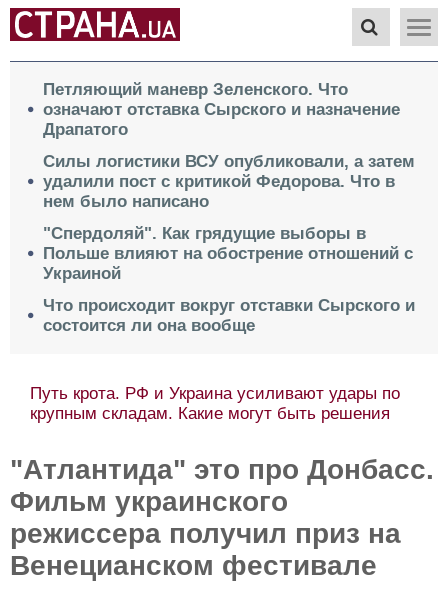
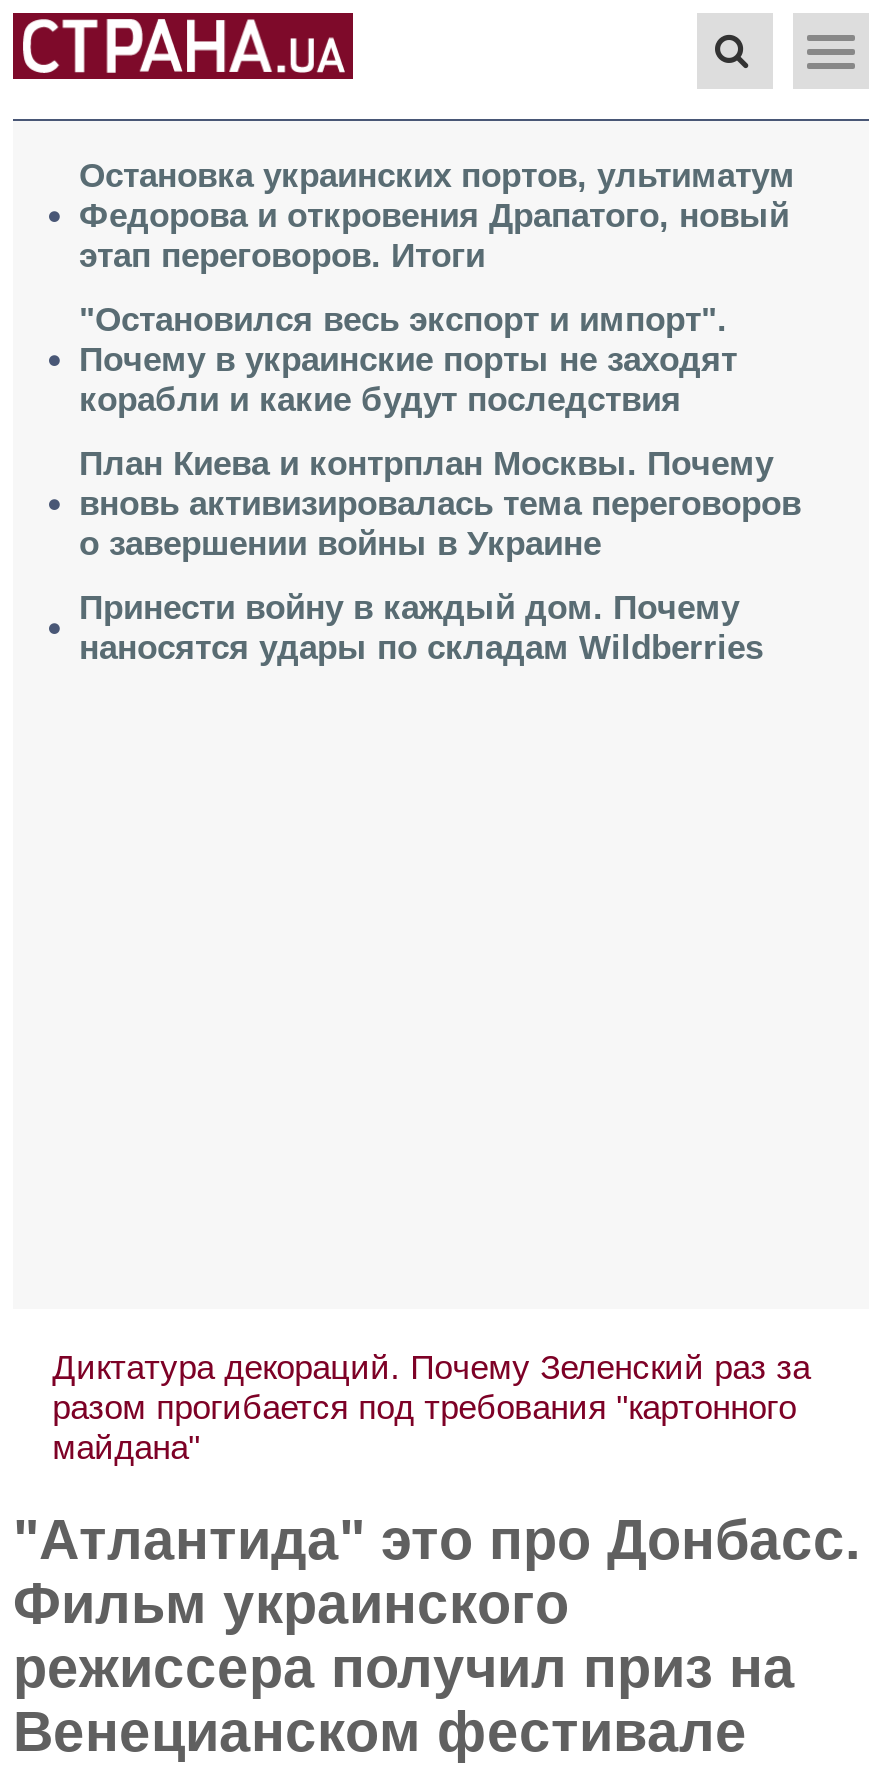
[43,80,400,139] Петляющий маневр Зеленского. Что | означают отставка Сырского и назначение | Драпатого -> [79,157,795,275] Остановка украинских портов, ультиматум | Федорова и откровения Драпатого, новый | этап переговоров. Итоги
[43,152,415,211] Силы логистики ВСУ опубликовали, а затем | удалили пост с критикой Федорова. Что в | нем было написано -> [79,301,737,419] "Остановился весь экспорт и импорт". | Почему в украинские порты не заходят | корабли и какие будут последствия
[43,224,413,283] "Спердоляй". Как грядущие выборы в | Польше влияют на обострение отношений с | Украиной -> [79,445,801,563] План Киева и контрплан Москвы. Почему | вновь активизировалась тема переговоров | о завершении войны в Украине
[43,296,415,335] Что происходит вокруг отставки Сырского и | состоится ли она вообще -> [79,589,763,667] Принести войну в каждый дом. Почему | наносятся удары по складам Wildberries
[30,384,400,423] Путь крота. РФ и Украина усиливают удары по | крупным складам. Какие могут быть решения -> [52,1349,810,1467] Диктатура декораций. Почему Зеленский раз за | разом прогибается под требования "картонного | майдана"

